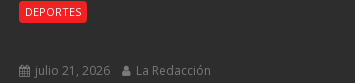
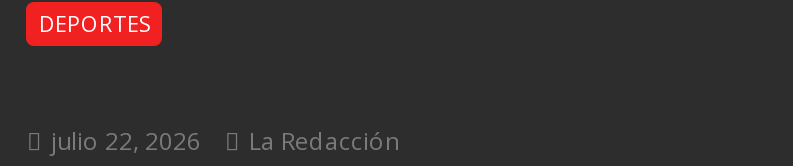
[32,62,211,79] julio 21, 2026 La Redacción -> [45,124,399,158] julio 22, 2026 La Redacción

